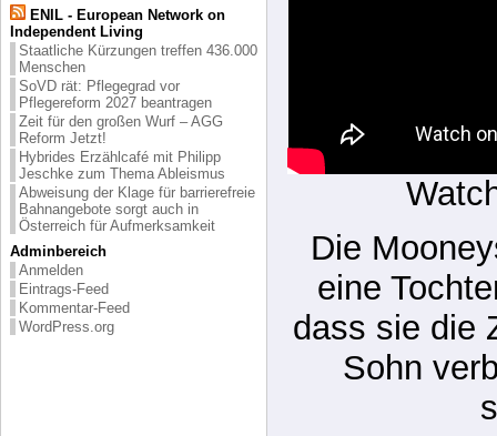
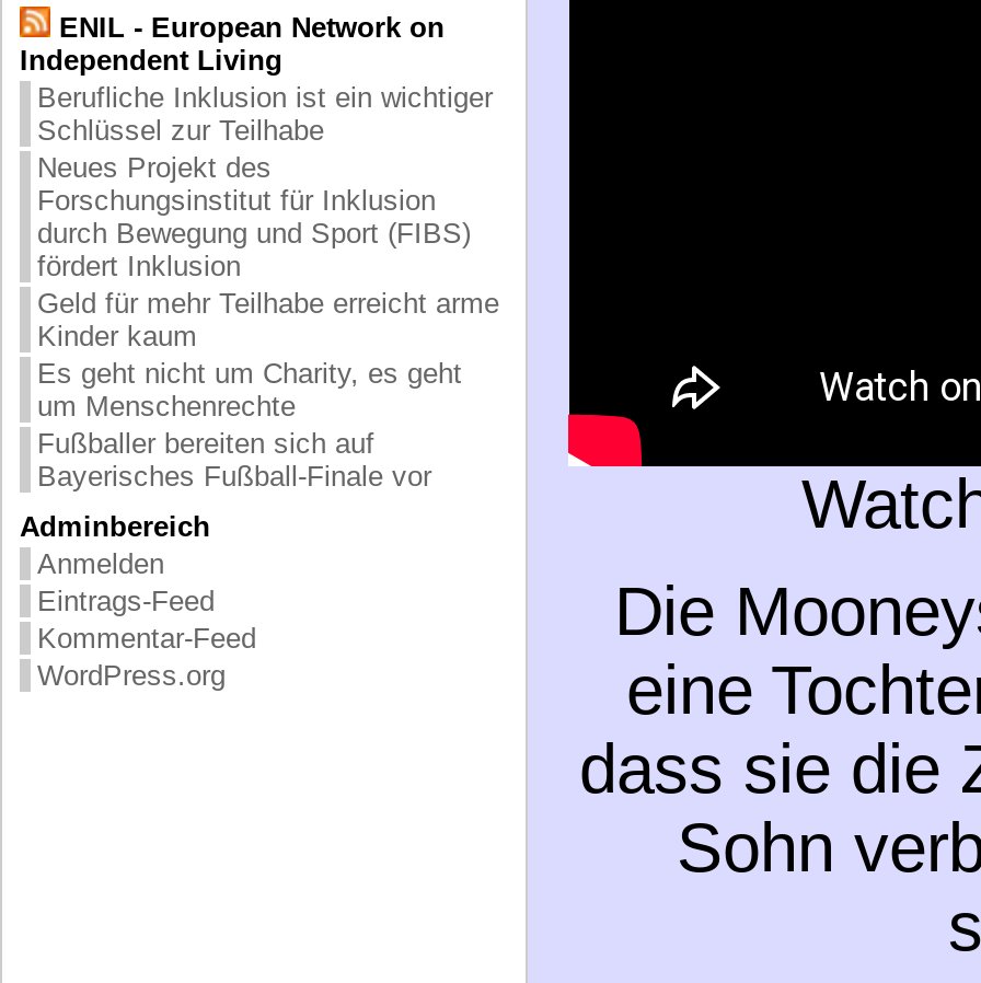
[19,42,257,234] Staatliche Kürzungen treffen 436.000 | Menschen | SoVD rät: Pflegegrad vor | Pflegereform 2027 beantragen | Zeit für den großen Wurf – AGG | Reform Jetzt! | Hybrides Erzählcafé mit Philipp | Jeschke zum Thema Ableismus | Abweisung der Klage für barrierefreie | Bahnangebote sorgt auch in | Österreich für Aufmerksamkeit -> [37,81,499,493] Berufliche Inklusion ist ein wichtiger | Schlüssel zur Teilhabe | Neues Projekt des | Forschungsinstitut für Inklusion | durch Bewegung und Sport (FIBS) | fördert Inklusion | Geld für mehr Teilhabe erreicht arme | Kinder kaum | Es geht nicht um Charity, es geht | um Menschenrechte | Fußballer bereiten sich auf | Bayerisches Fußball-Finale vor

